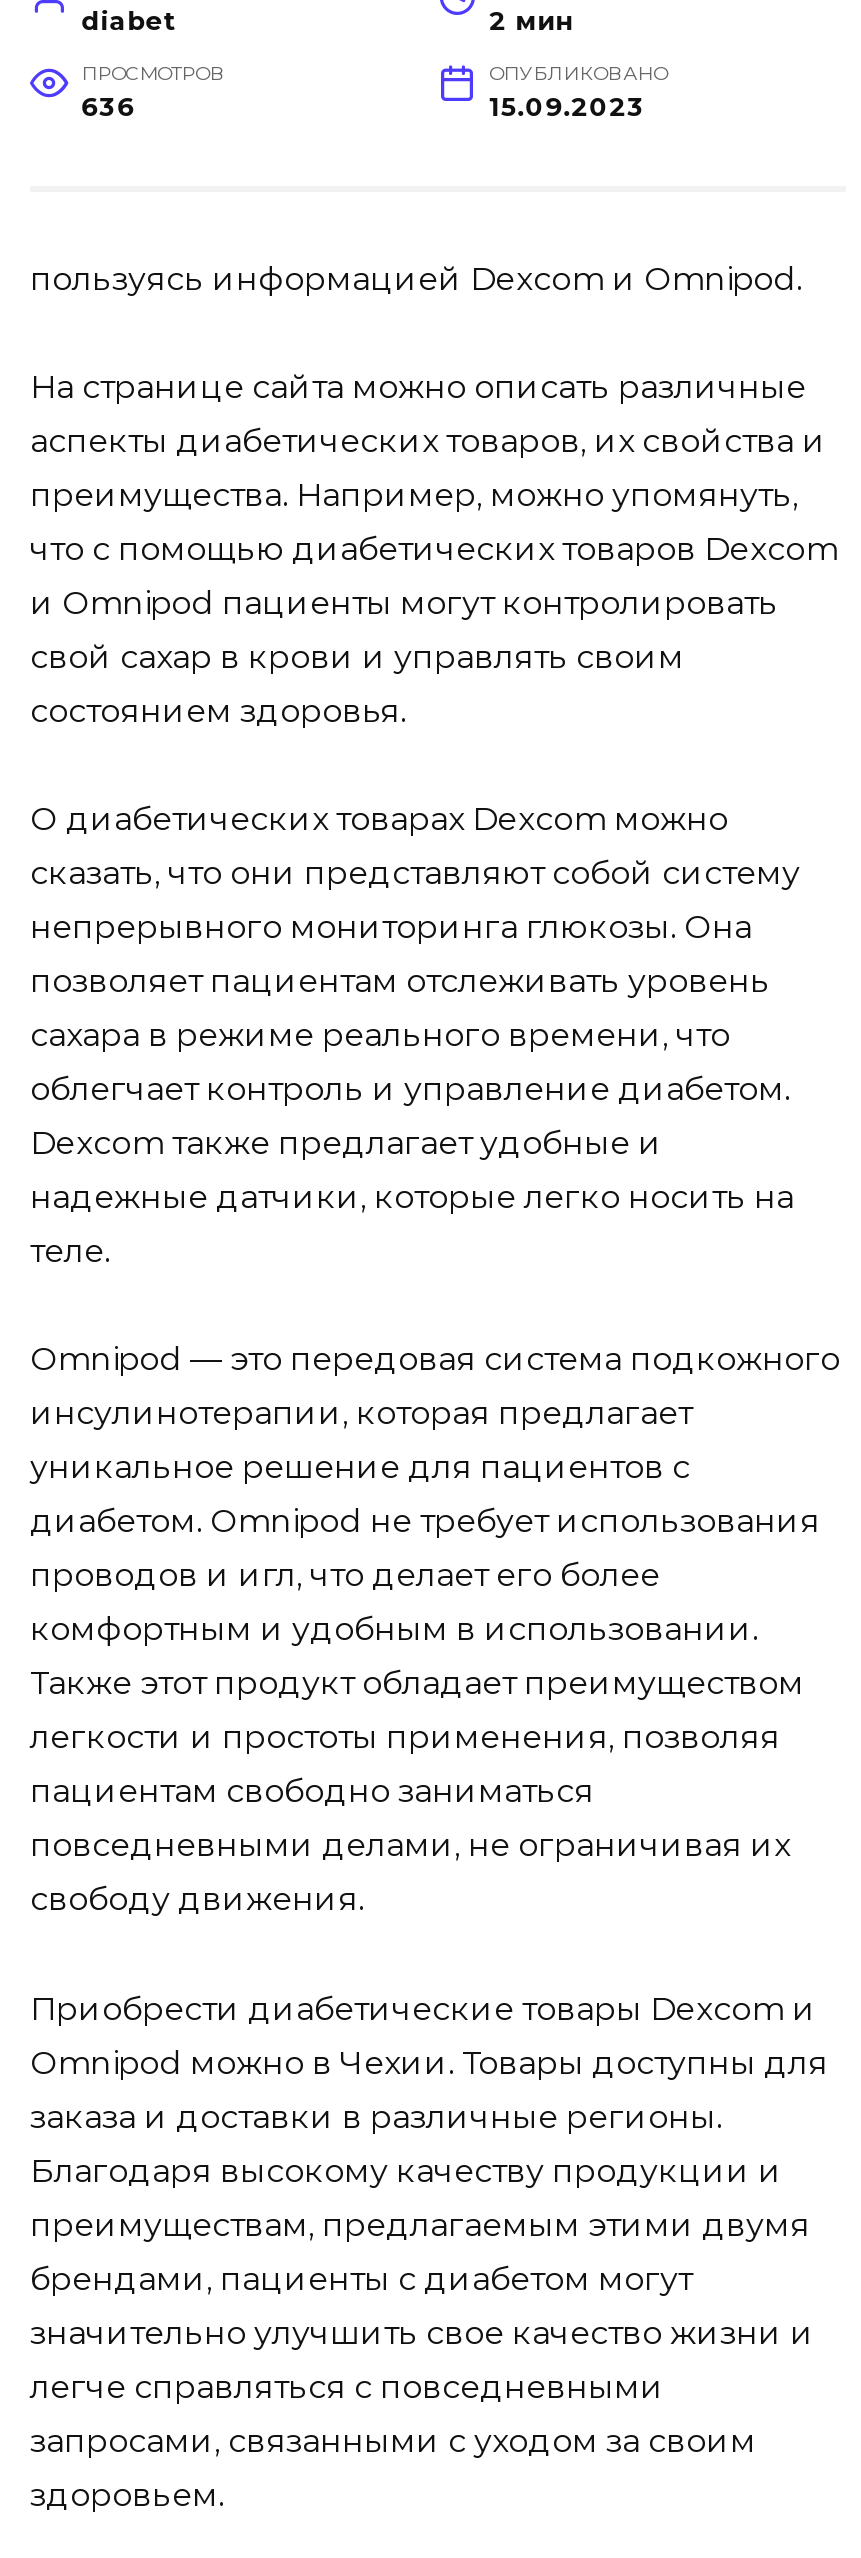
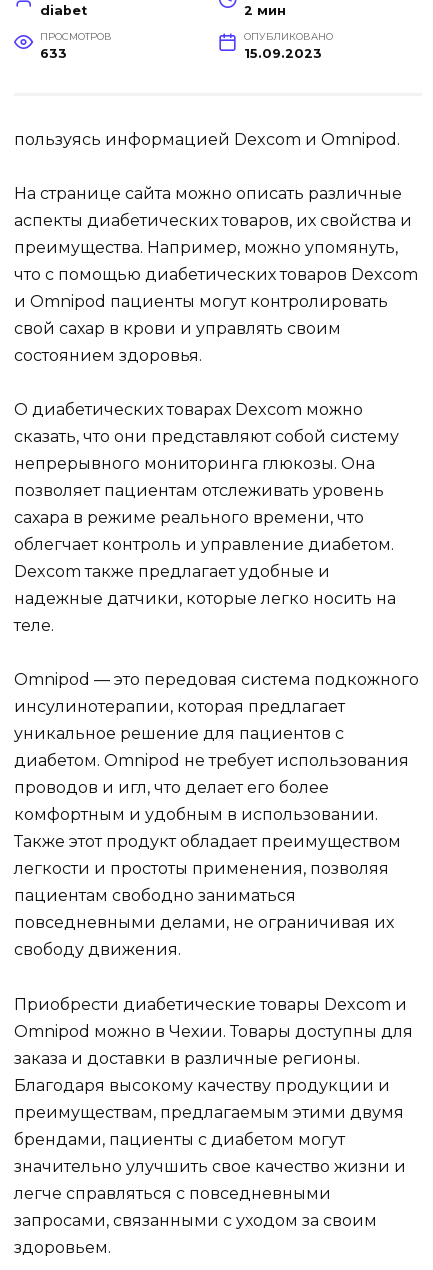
[81,92,135,122] 636 -> [40,46,67,61] 633

